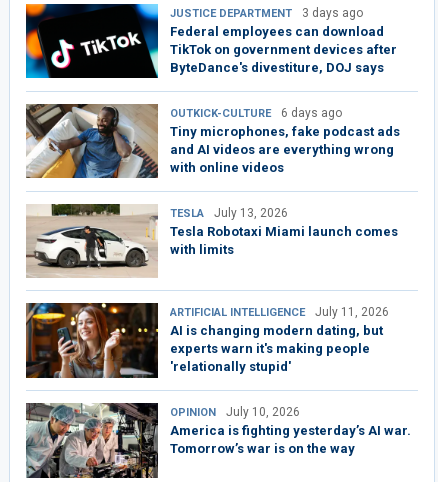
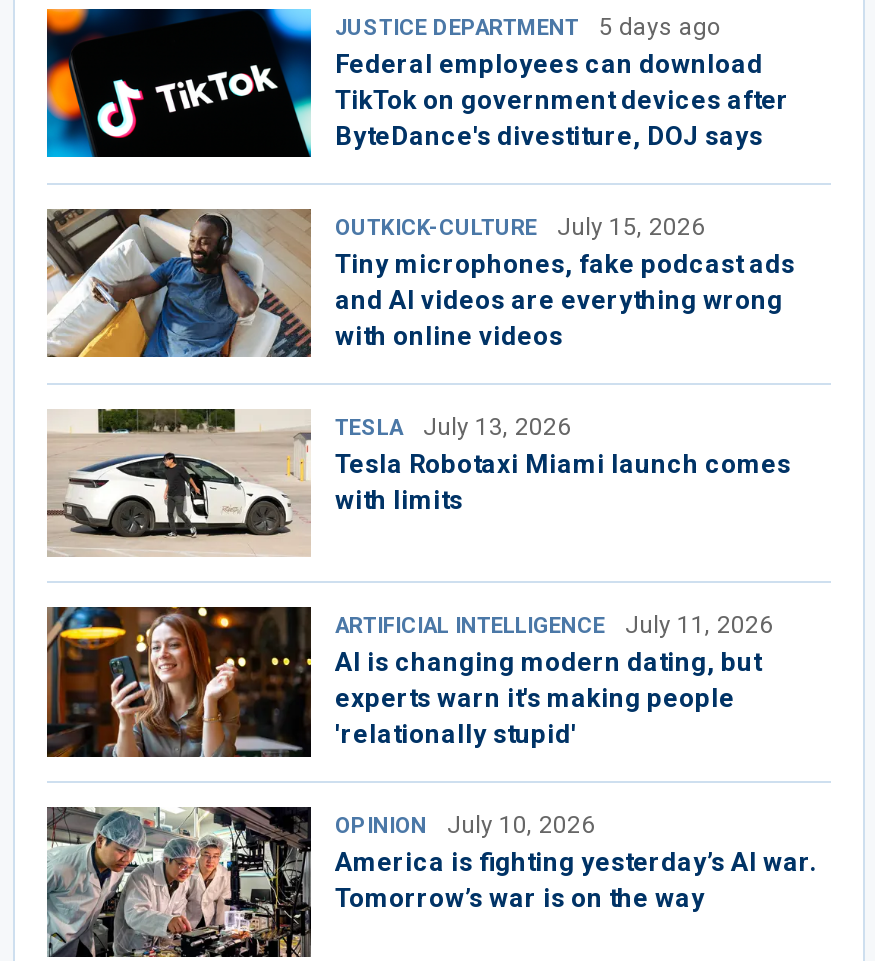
[170,6,363,20] JUSTICE DEPARTMENT 3 days ago -> [335,12,721,40] JUSTICE DEPARTMENT 5 days ago
[170,106,342,120] OUTKICK-CULTURE 6 days ago -> [335,212,705,240] OUTKICK-CULTURE July 15, 2026

